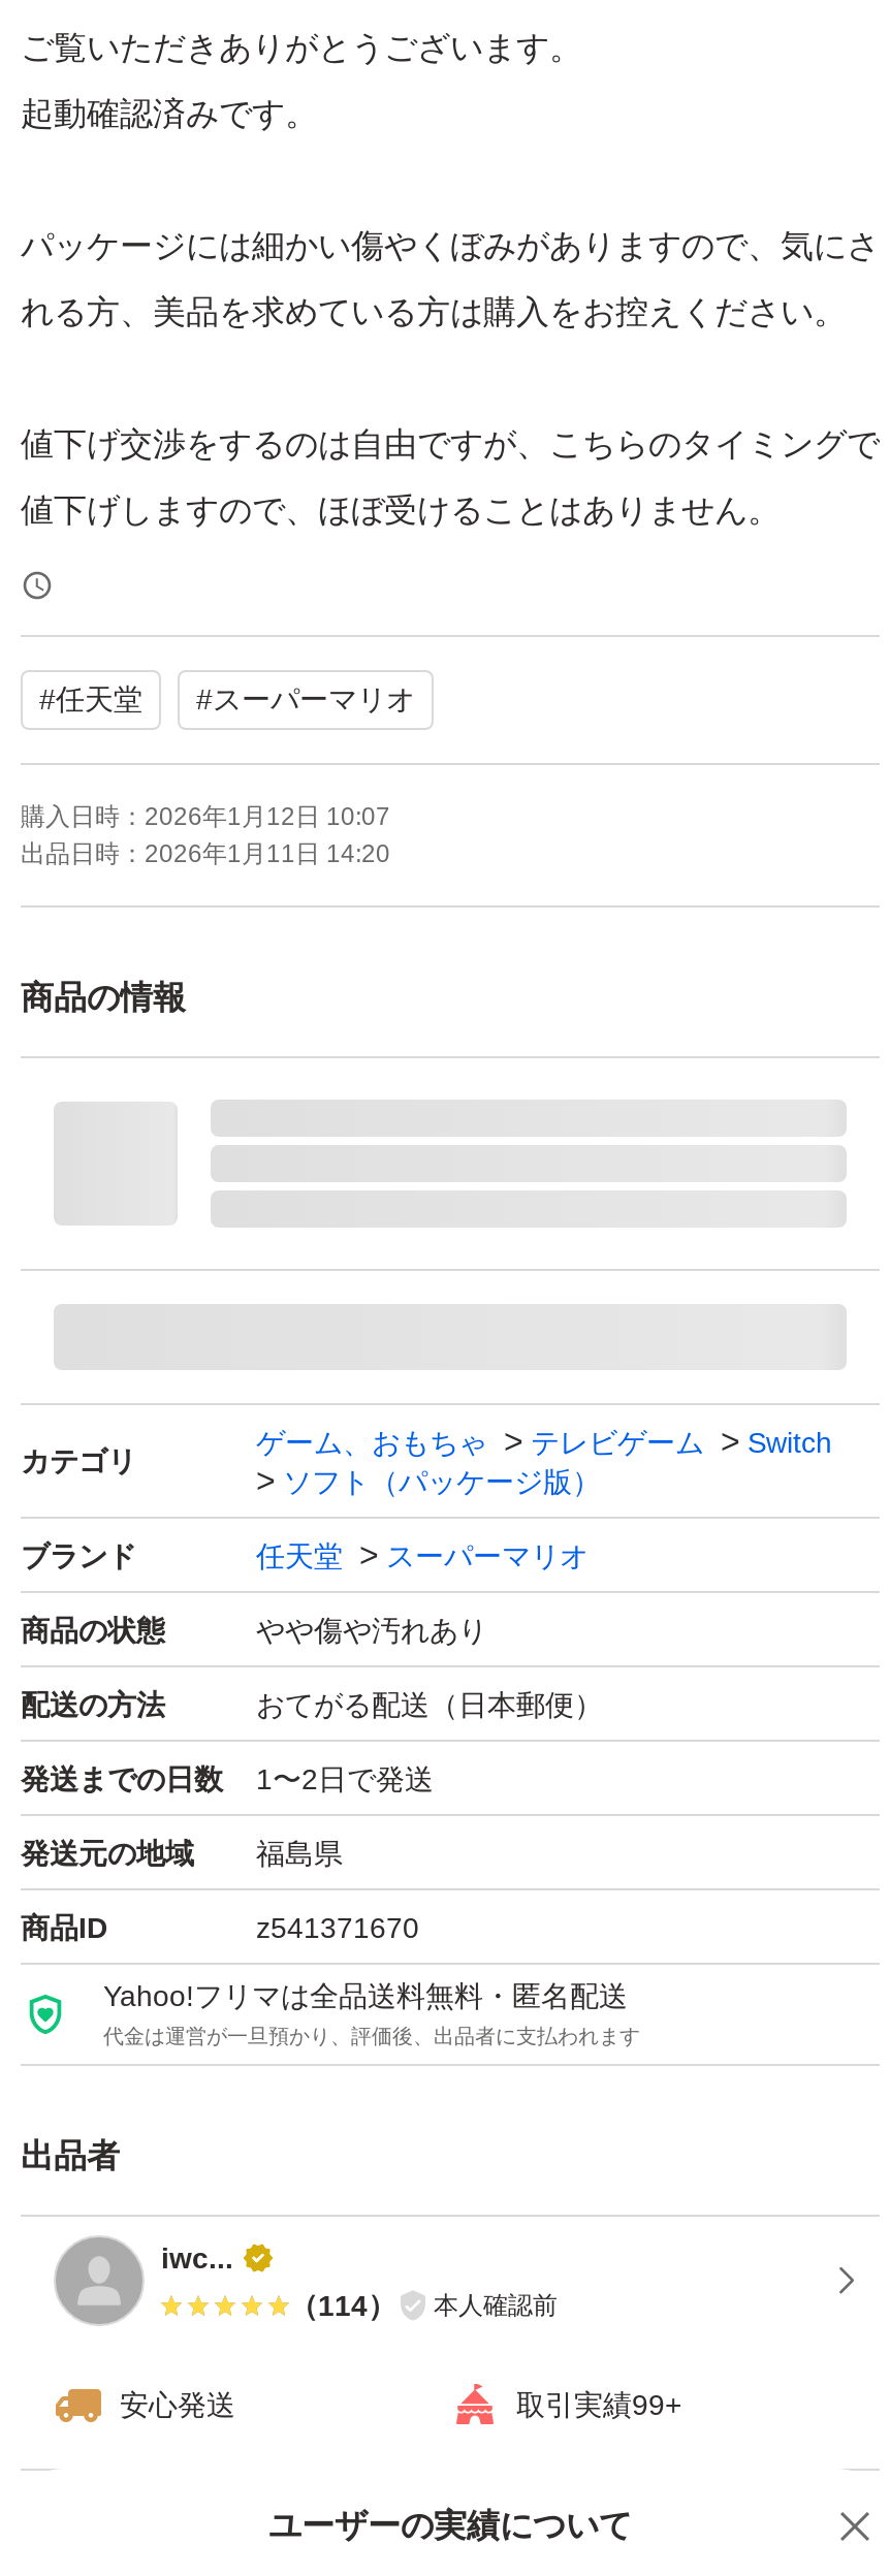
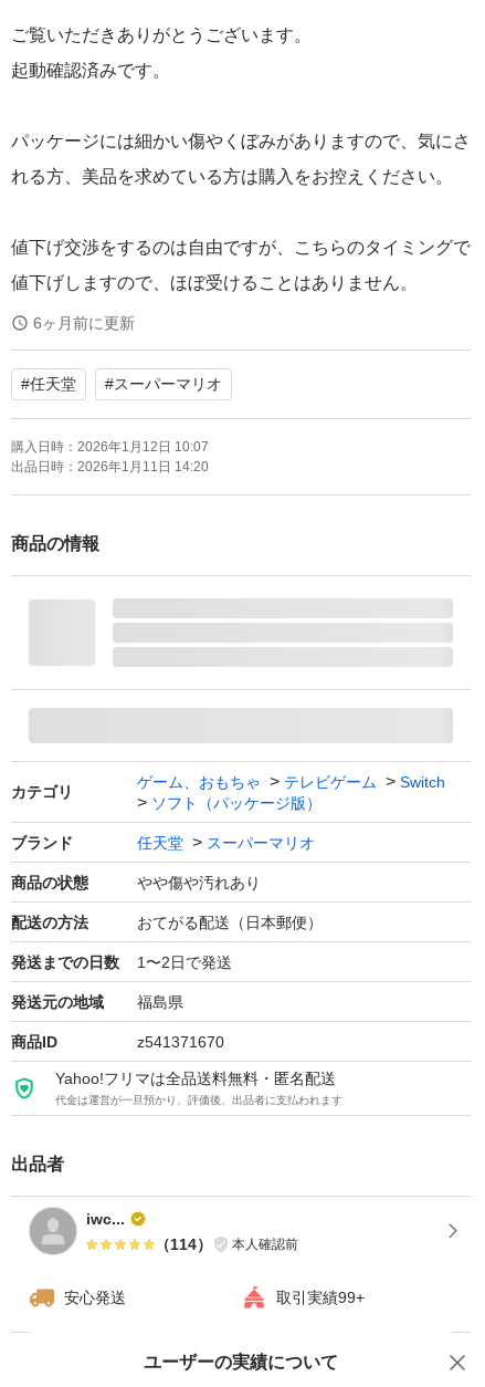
none -> [33,315,135,332] 6ヶ月前に更新

